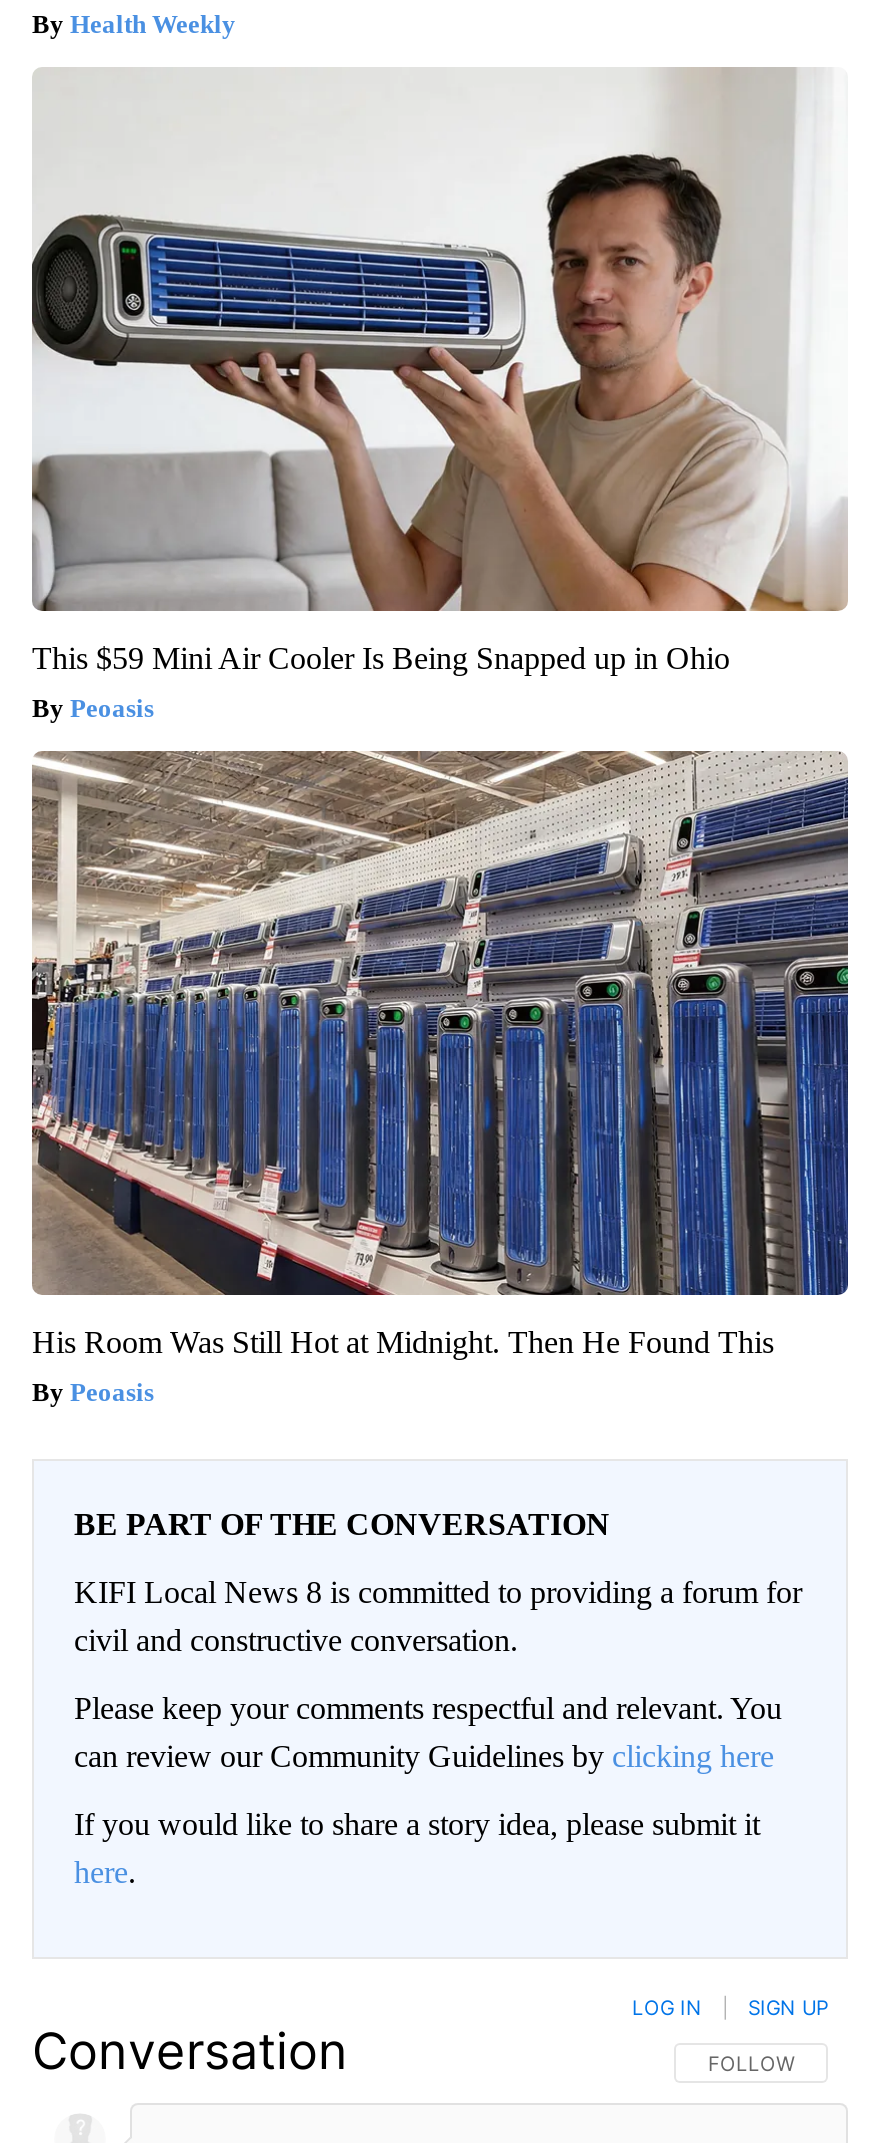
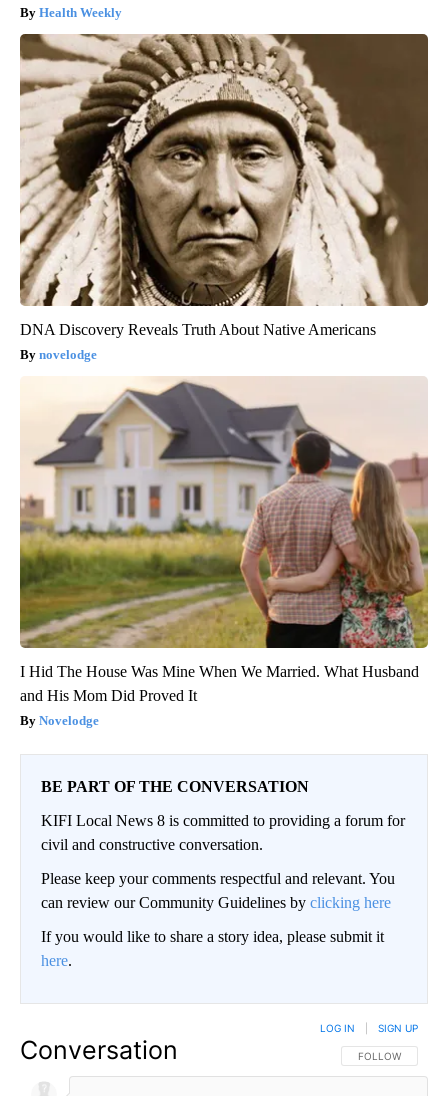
[30,67,848,676] [image] | This $59 Mini Air Cooler Is Being Snapped up in Ohio -> [19,33,429,338] [image] | DNA Discovery Reveals Truth About Native Americans
[70,694,154,724] Peoasis -> [39,347,97,362] novelodge
[30,749,850,1360] [image] | His Room Was Still Hot at Midnight. Then He Found This -> [20,376,429,704] [image] | I Hid The House Was Mine When We Married. What Husband | and His Mom Did Proved It
[70,1378,154,1408] Peoasis -> [39,713,99,728] Novelodge

